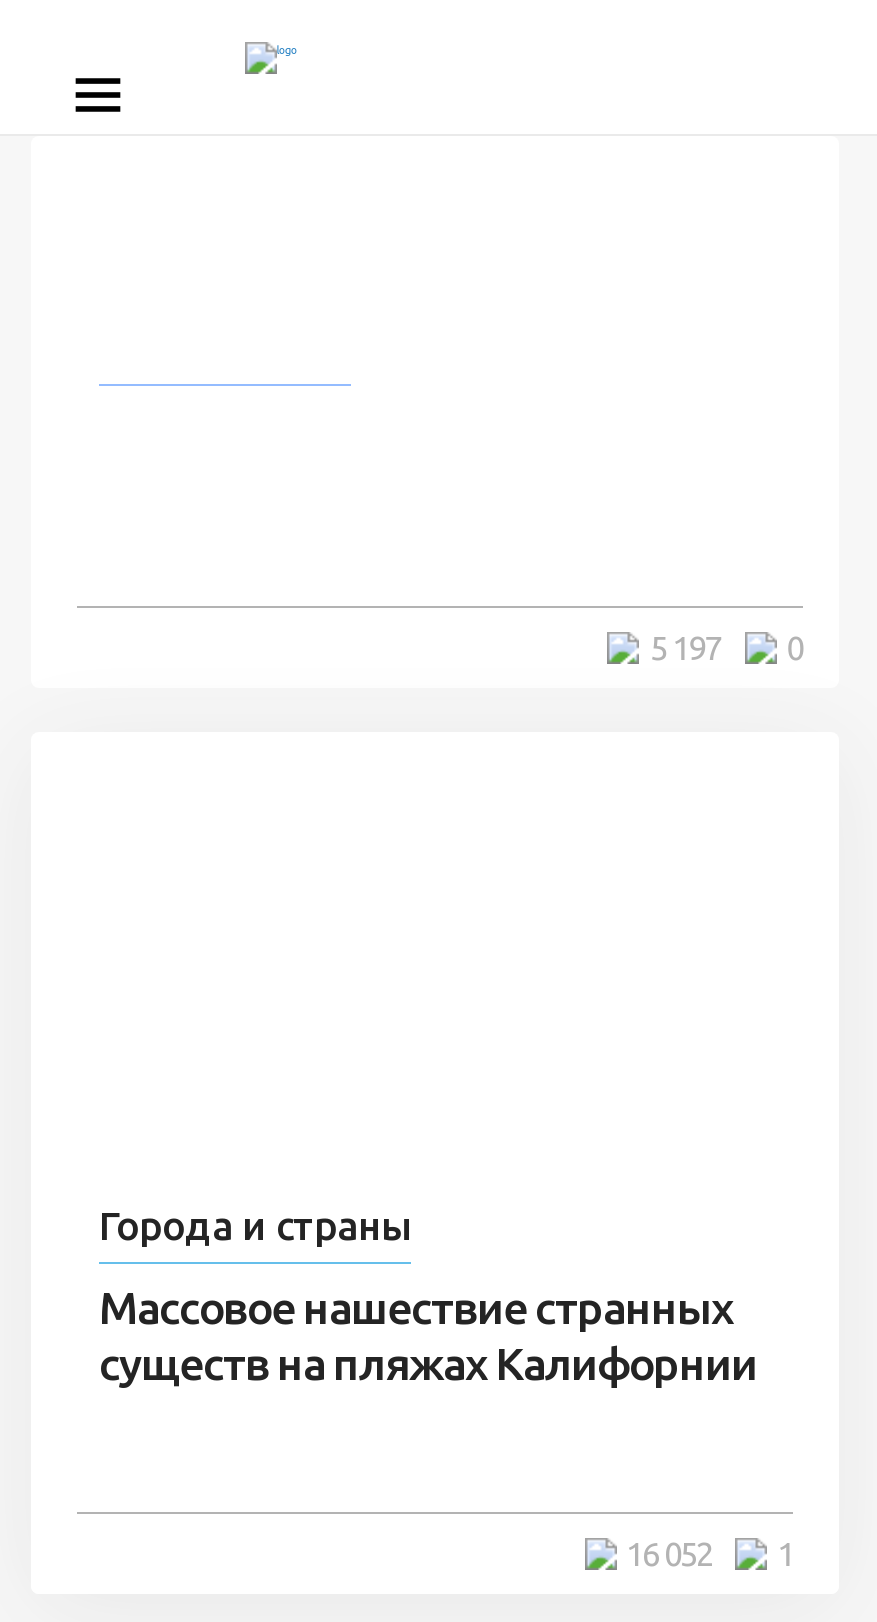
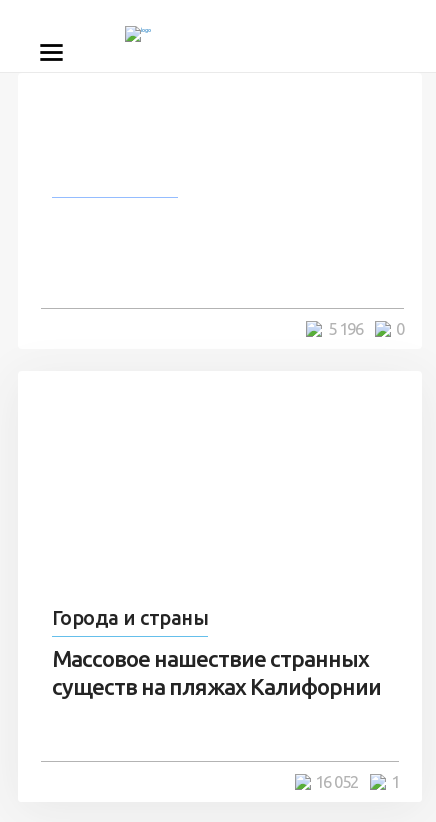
[650,627,802,665] 5 197 0 -> [328,319,404,338] 5 196 0

